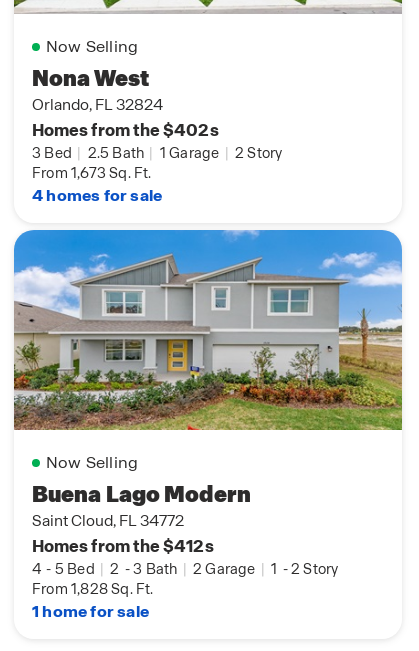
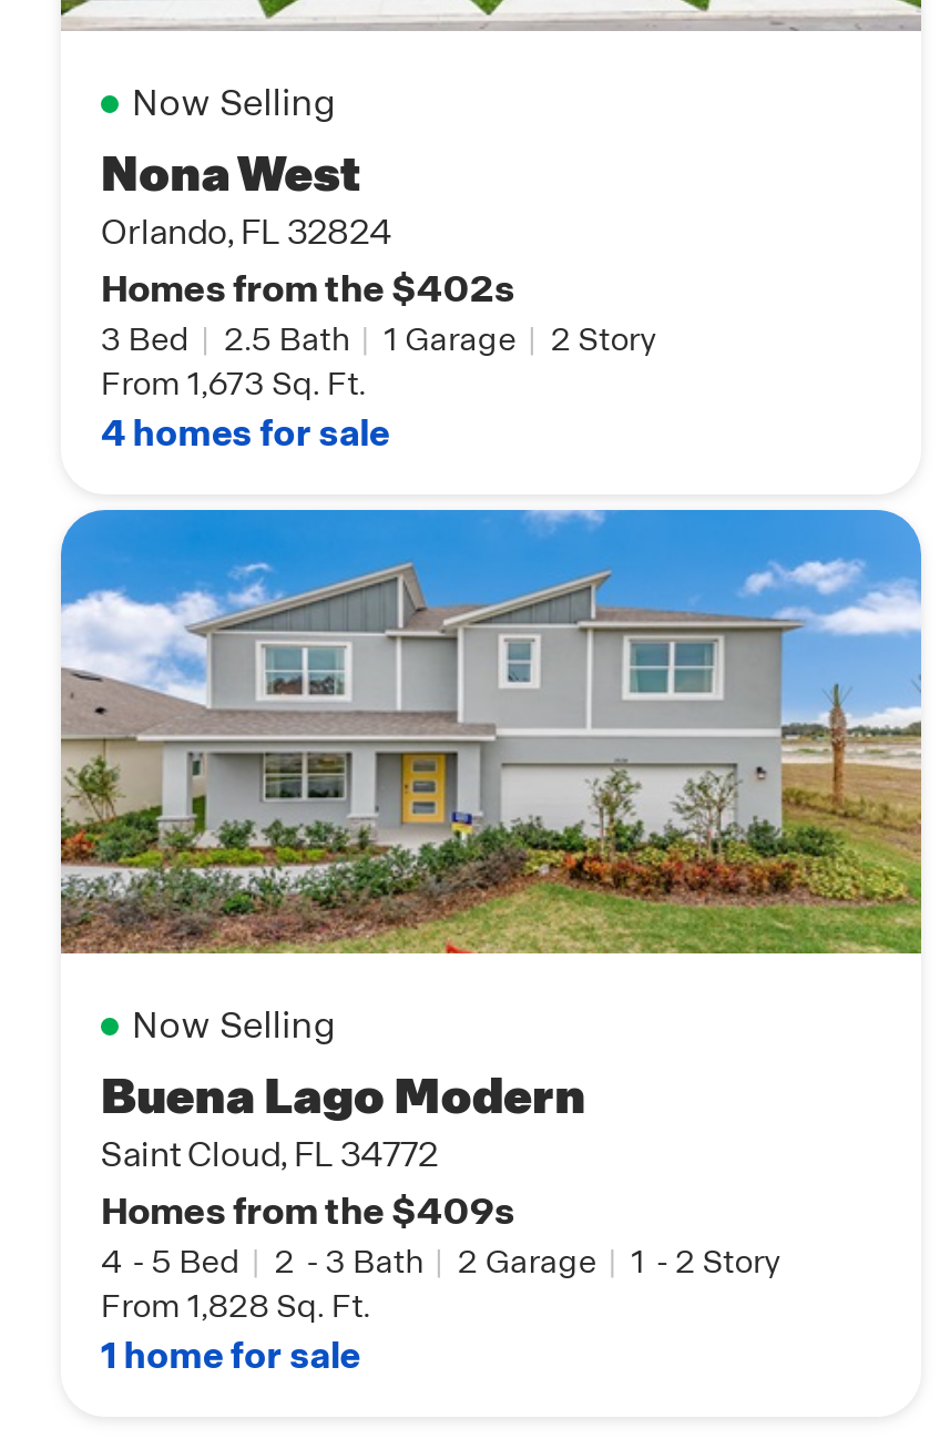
[32,535,214,557] Homes from the $412s -> [101,1186,515,1234] Homes from the $409s

